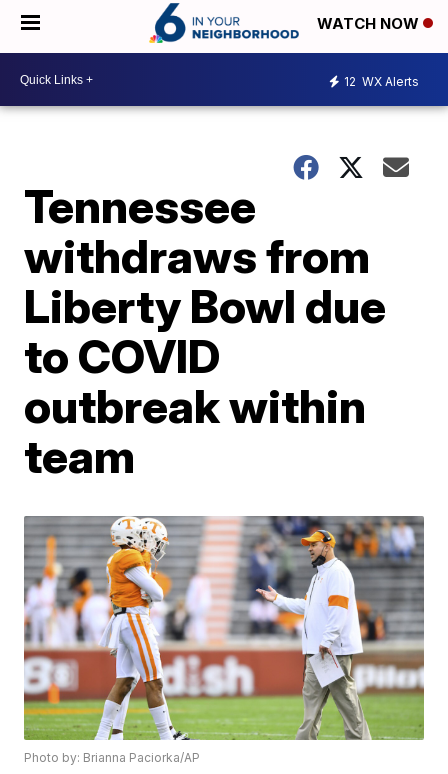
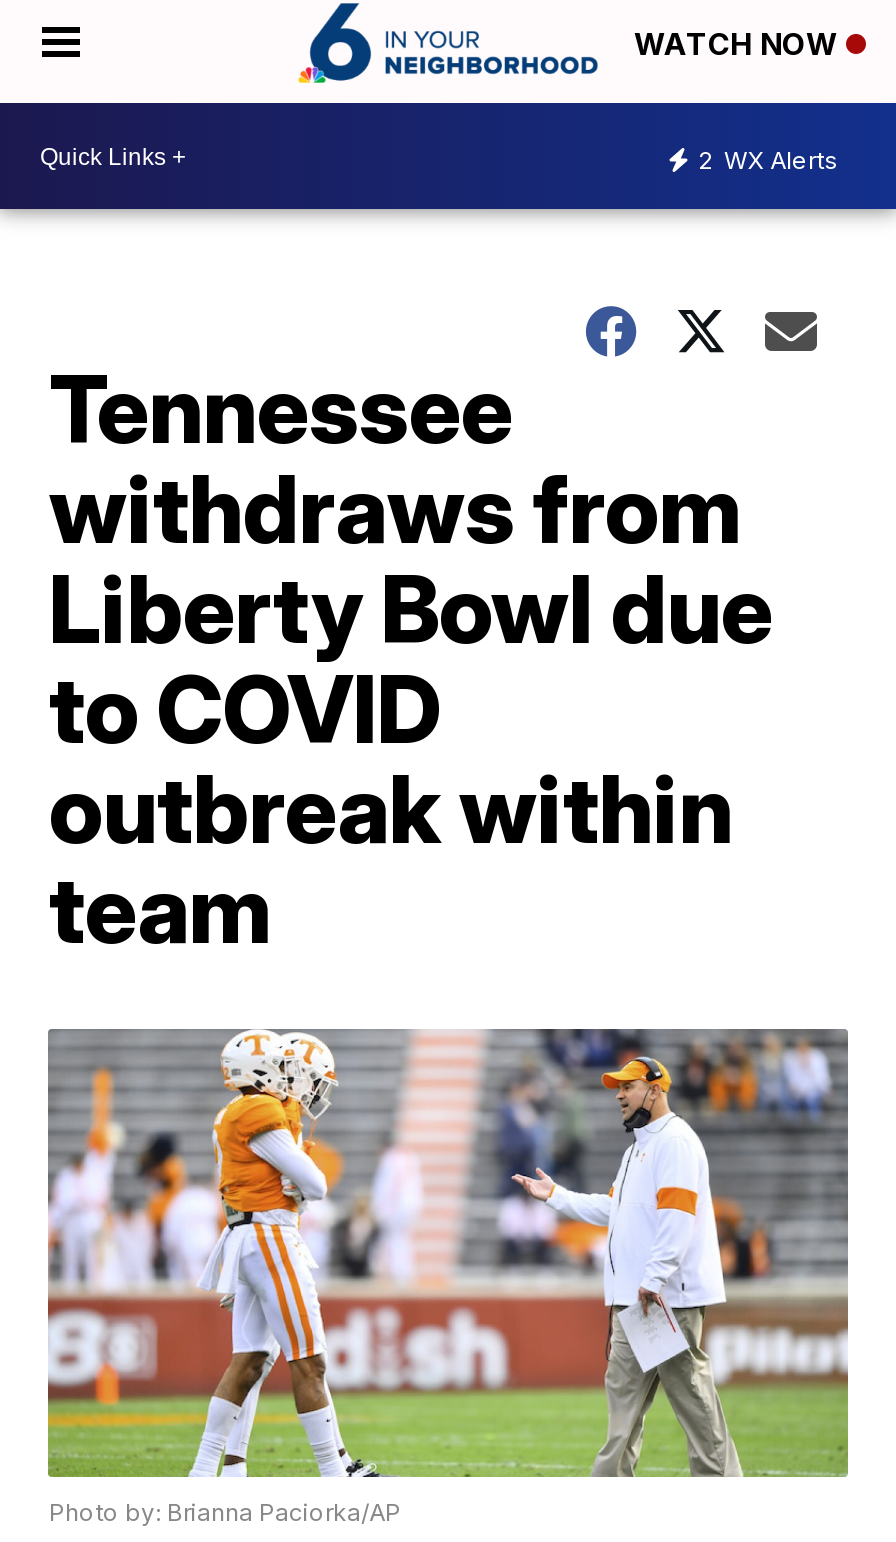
[344,73,419,88] 12 WX Alerts -> [698,144,838,174] 2 WX Alerts

